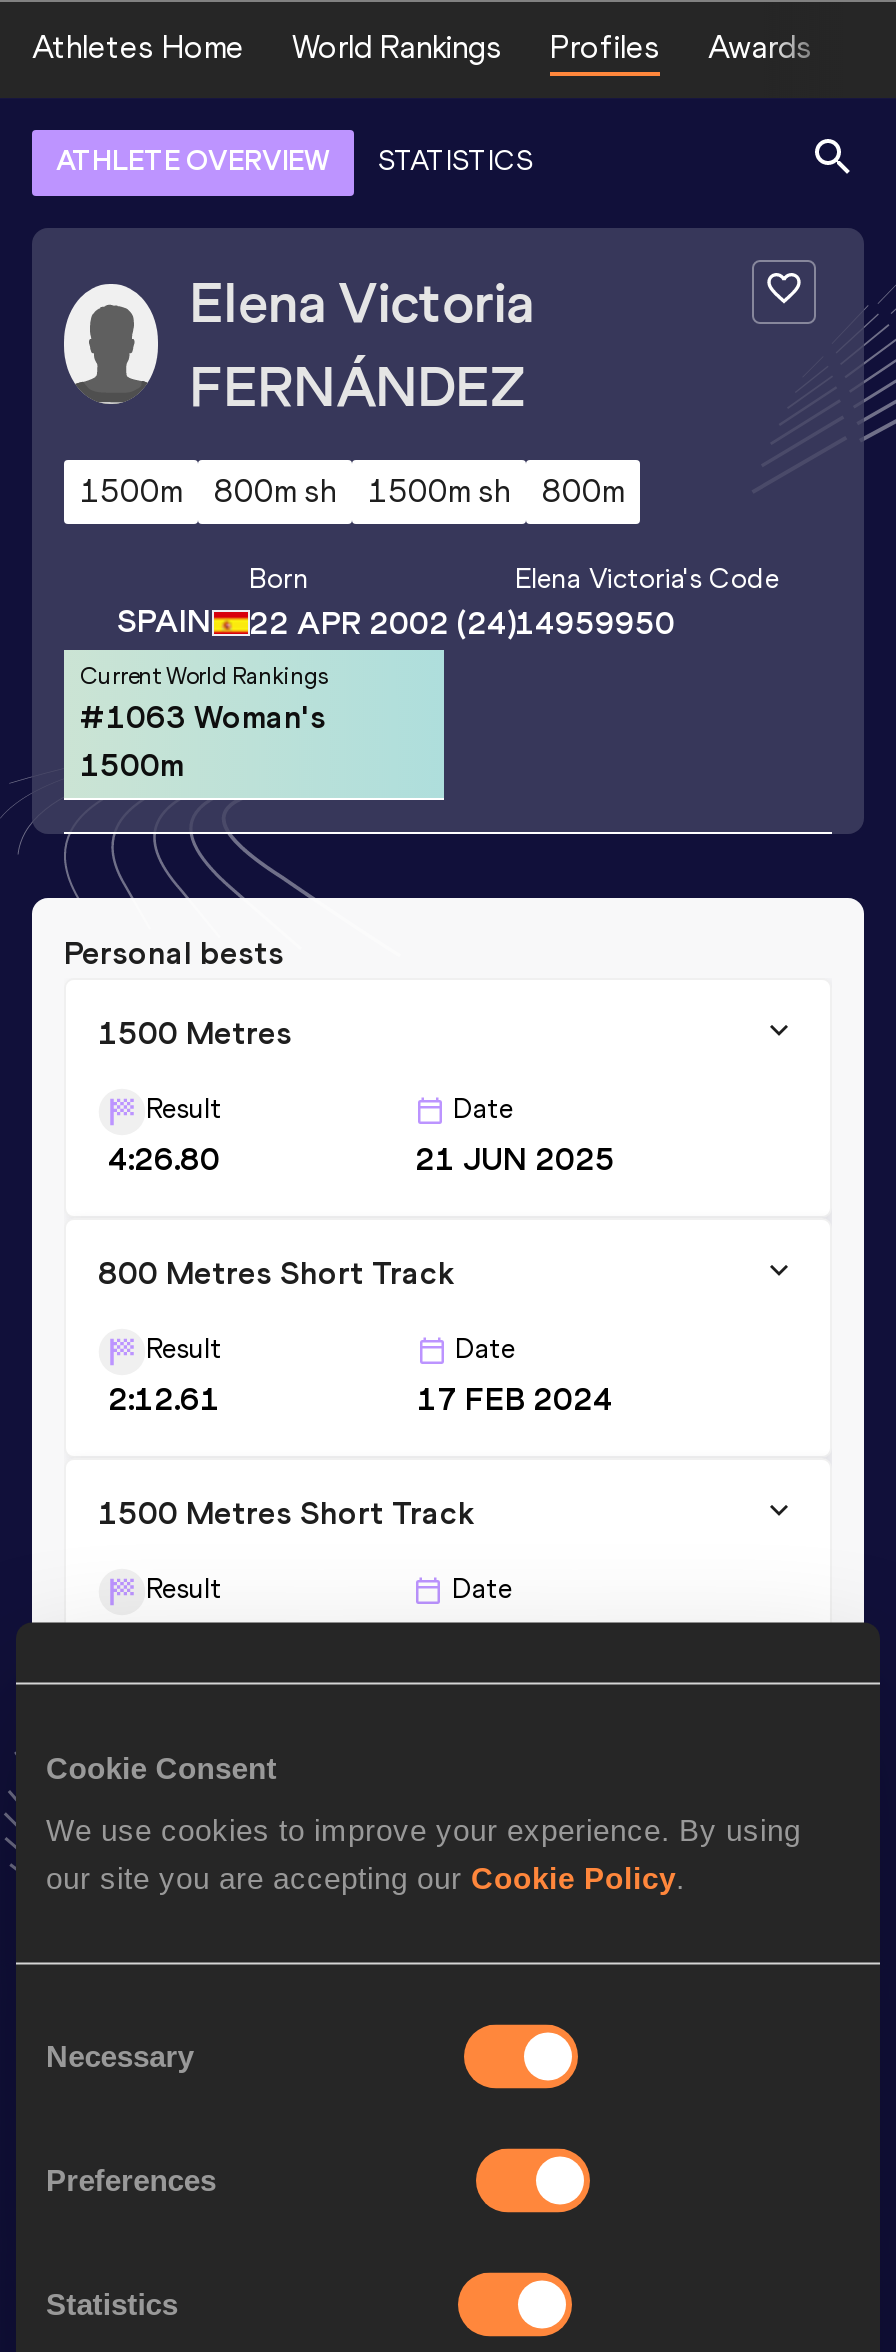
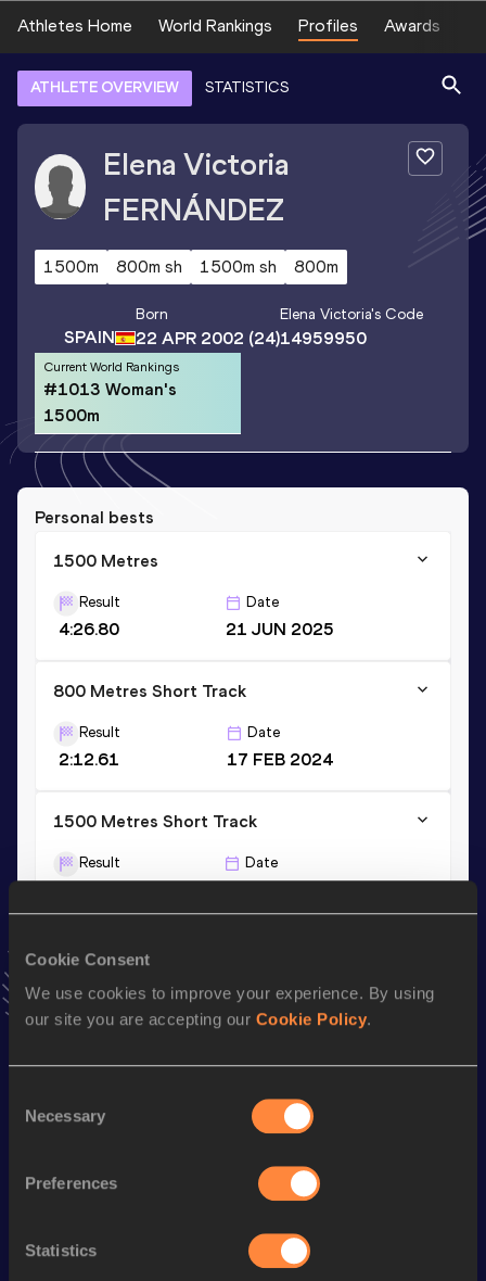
[80,697,326,735] #1063 Woman's -> [43,378,177,399] #1013 Woman's

